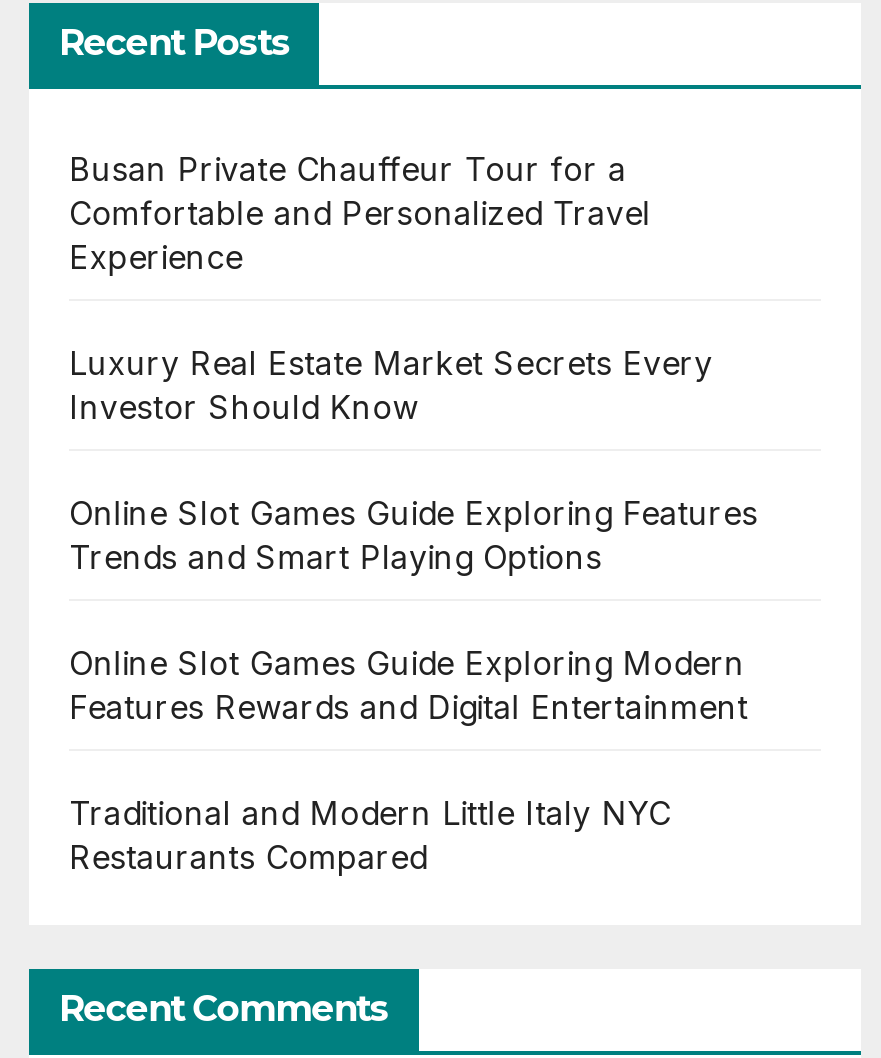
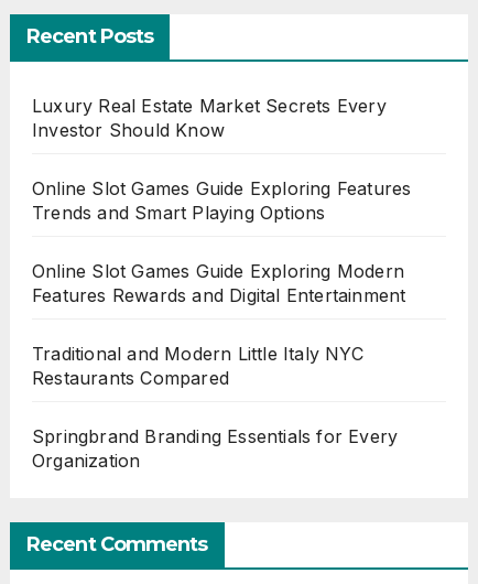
[69,148,651,276] Busan Private Chauffeur Tour for a | Comfortable and Personalized Travel | Experience -> none
moved [69,342,758,876] -> [32,94,411,389]: Luxury Real Estate Market Secrets Every | Investor Should Know | Online Slot Games Guide Exploring Features | Trends and Smart Playing Options | Online Slot Games Guide Exploring Modern | Features Rewards and Digital Entertainment | Traditional and Modern Little Italy NYC | Restaurants Compared
none -> [32,425,398,471] Springbrand Branding Essentials for Every | Organization

